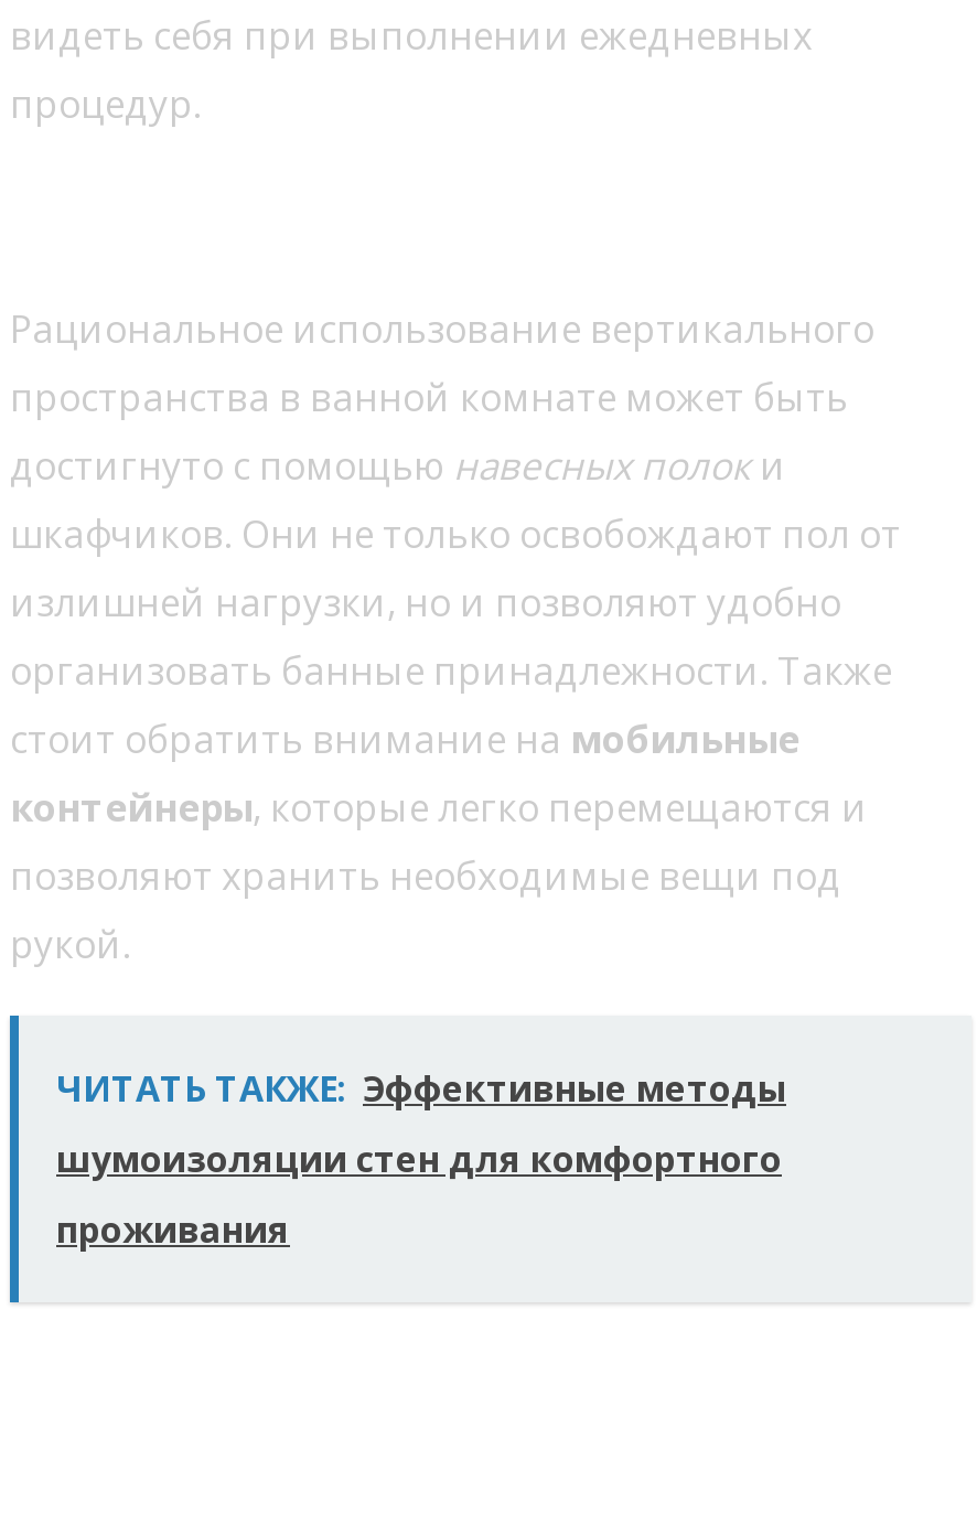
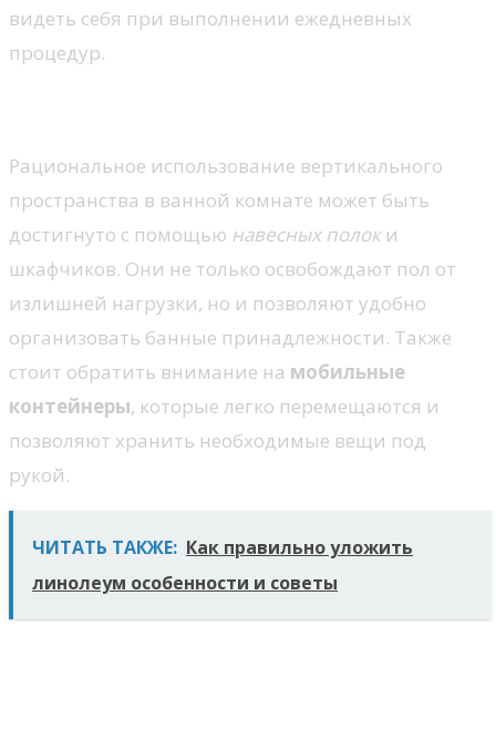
[56,1064,786,1254] ЧИТАТЬ ТАКЖЕ: Эффективные методы | шумоизоляции стен для комфортного | проживания -> [32,535,413,595] ЧИТАТЬ ТАКЖЕ: Как правильно уложить | линолеум особенности и советы

